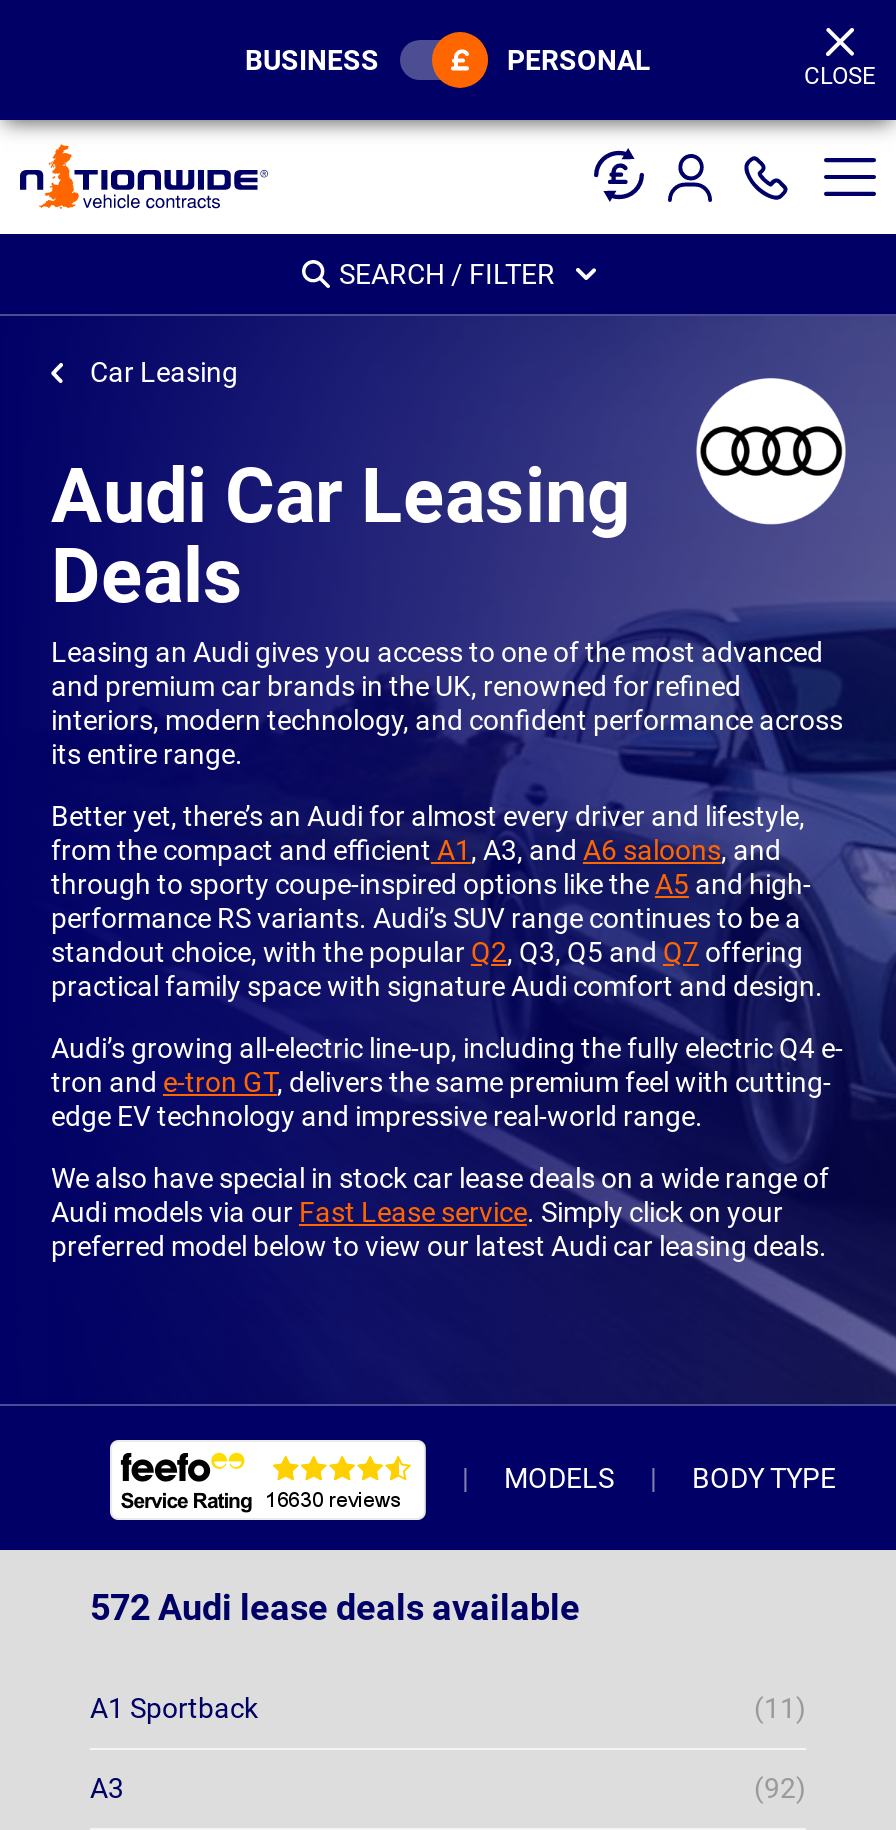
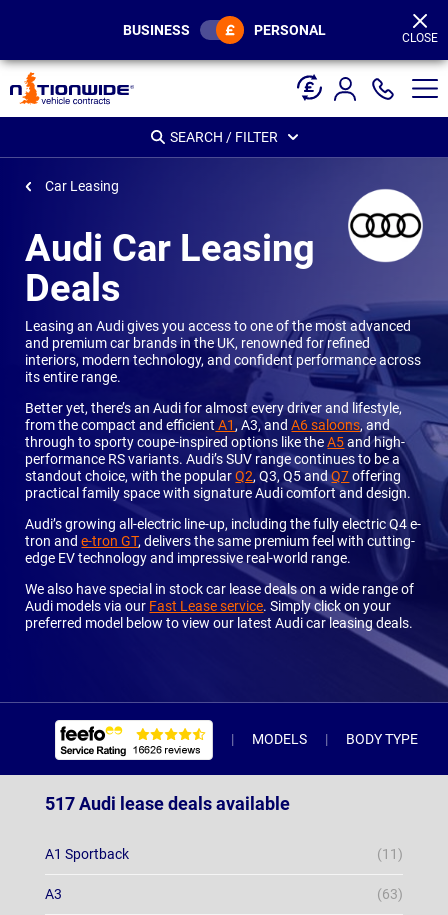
[90,1586,580,1628] 572 Audi lease deals available -> [45,793,290,814] 517 Audi lease deals available
[754,1772,806,1804] (92) -> [377,886,403,902] (63)

